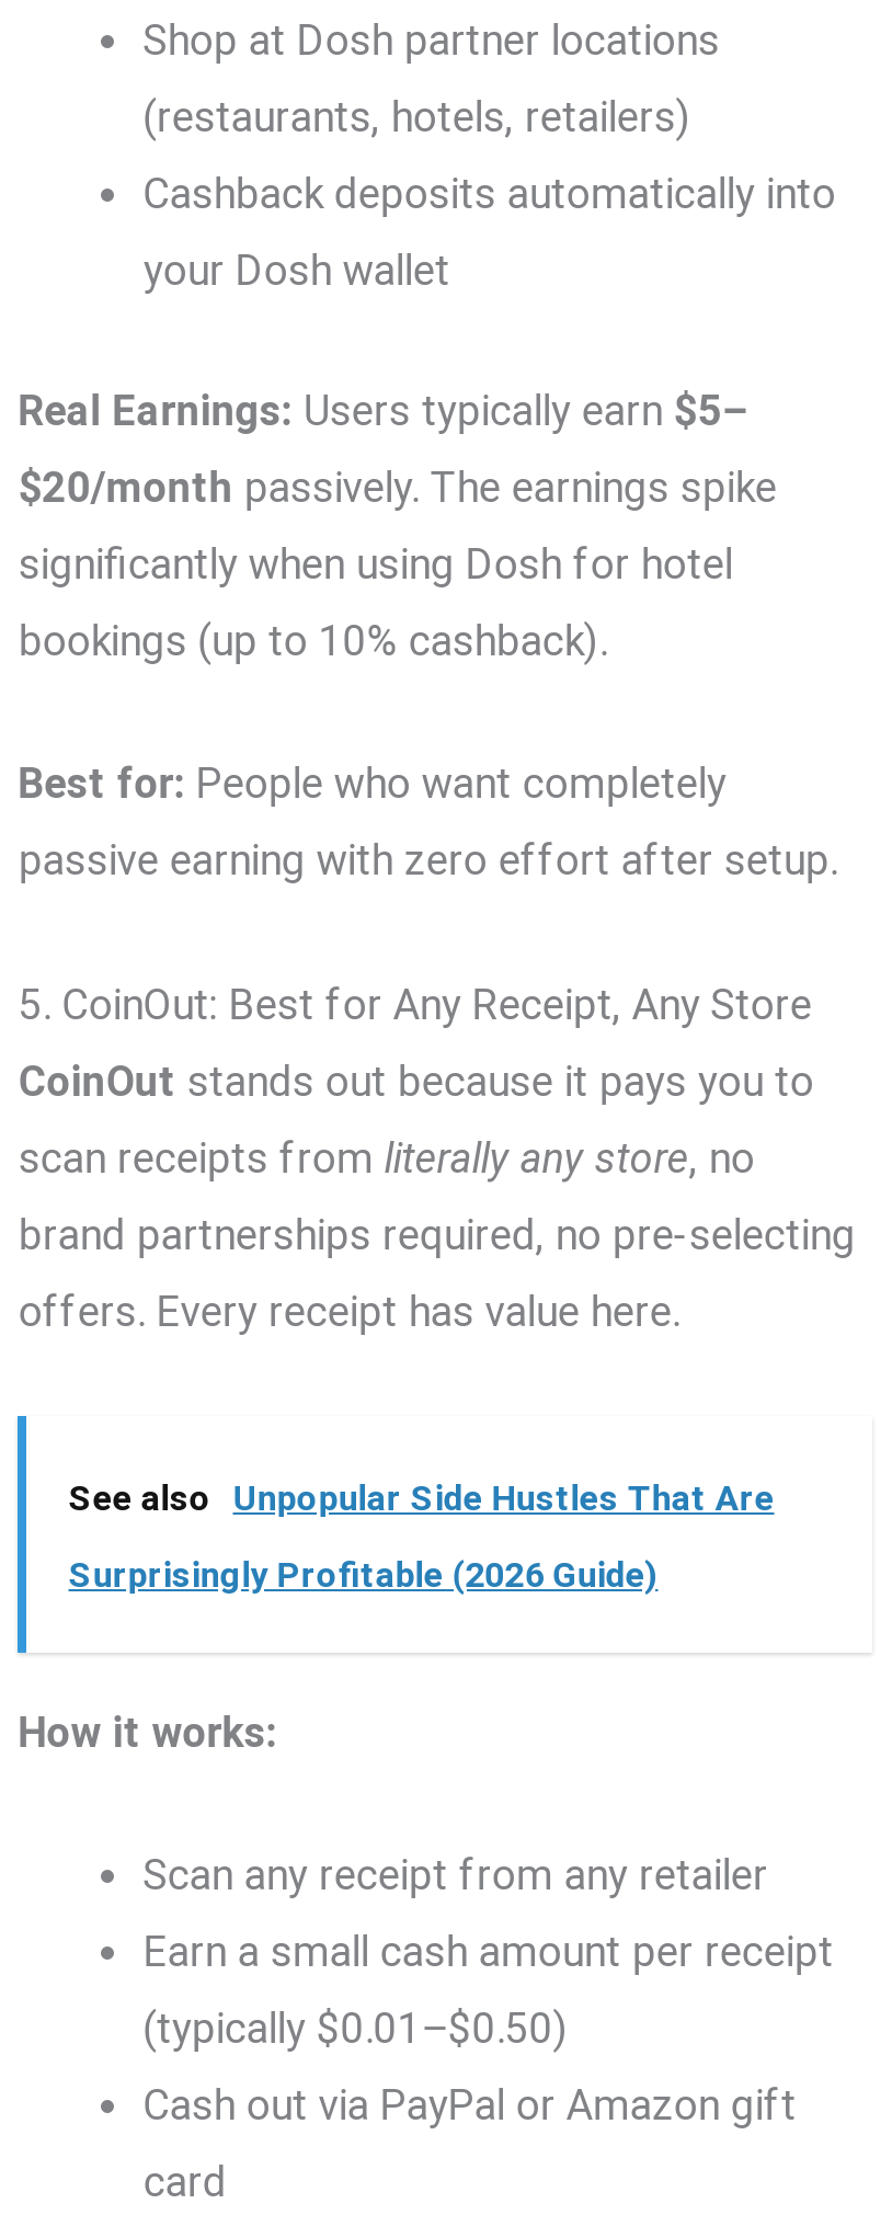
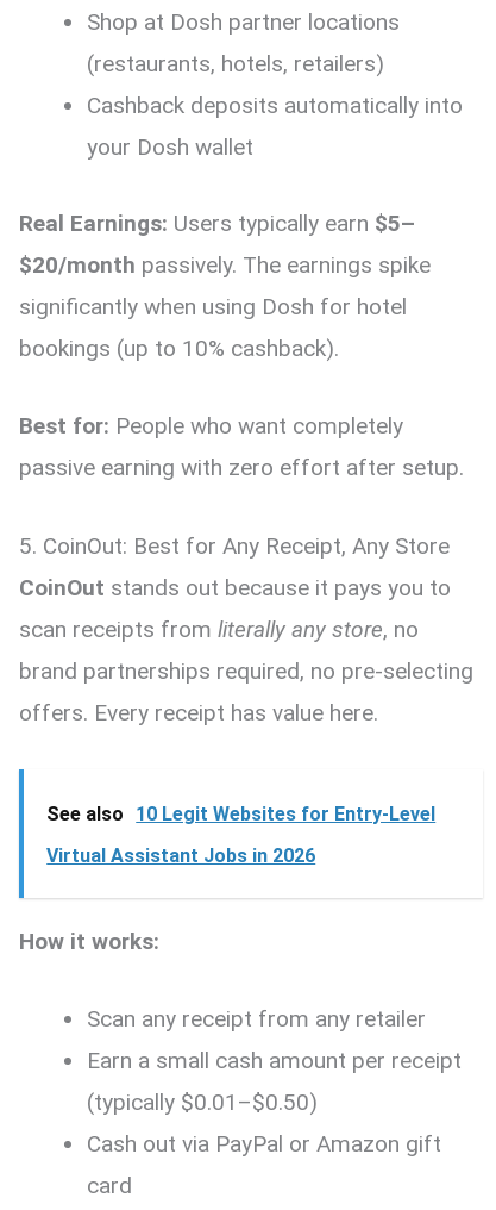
[68,1477,774,1519] See also Unpopular Side Hustles That Are -> [47,803,436,825] See also 10 Legit Websites for Entry-Level
[68,1554,658,1596] Surprisingly Profitable (2026 Guide) -> [47,844,315,867] Virtual Assistant Jobs in 2026

